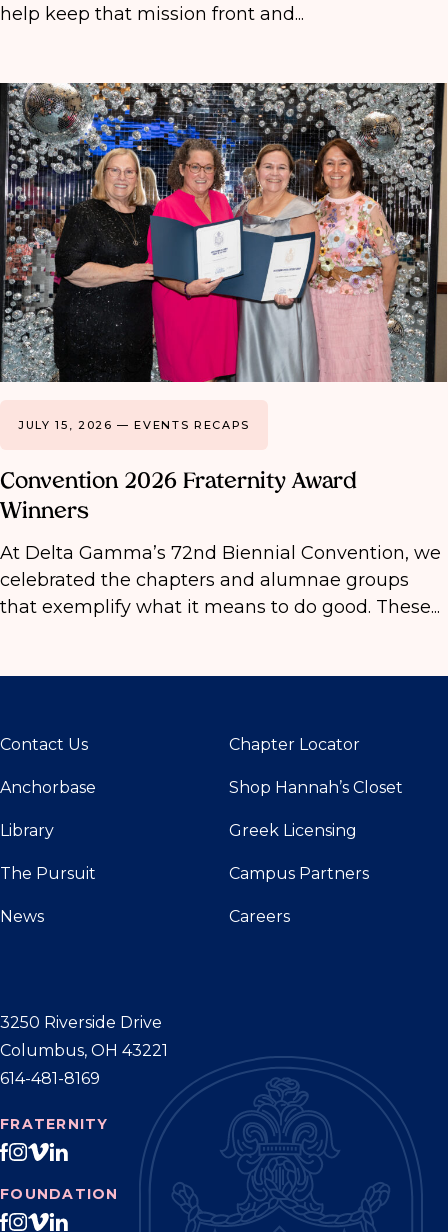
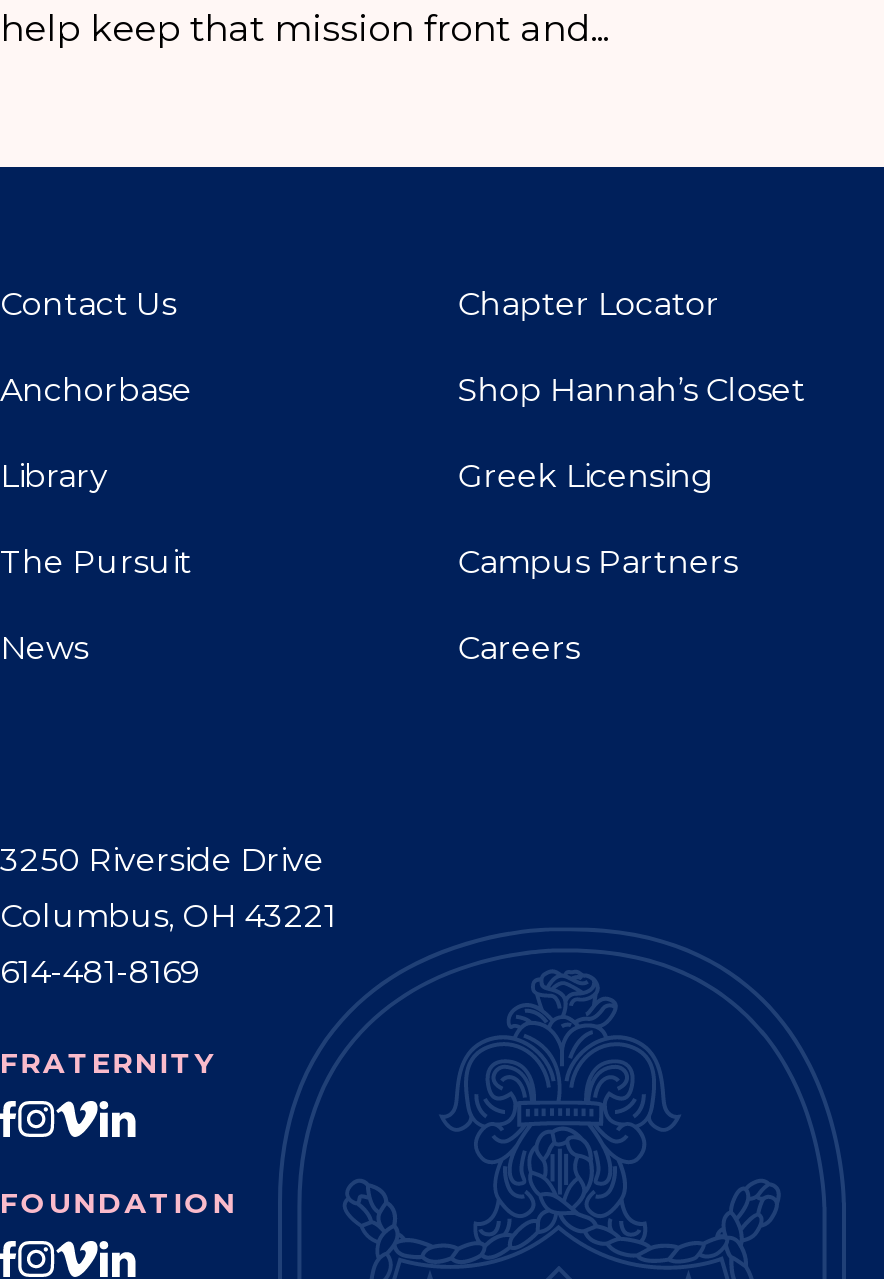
[0,82,445,617] [image] | JULY 15, 2026 — EVENTS RECAPS | Convention 2026 Fraternity Award | Winners | At Delta Gamma’s 72nd Biennial Convention, we | celebrated the chapters and alumnae groups | that exemplify what it means to do good. These... -> none

